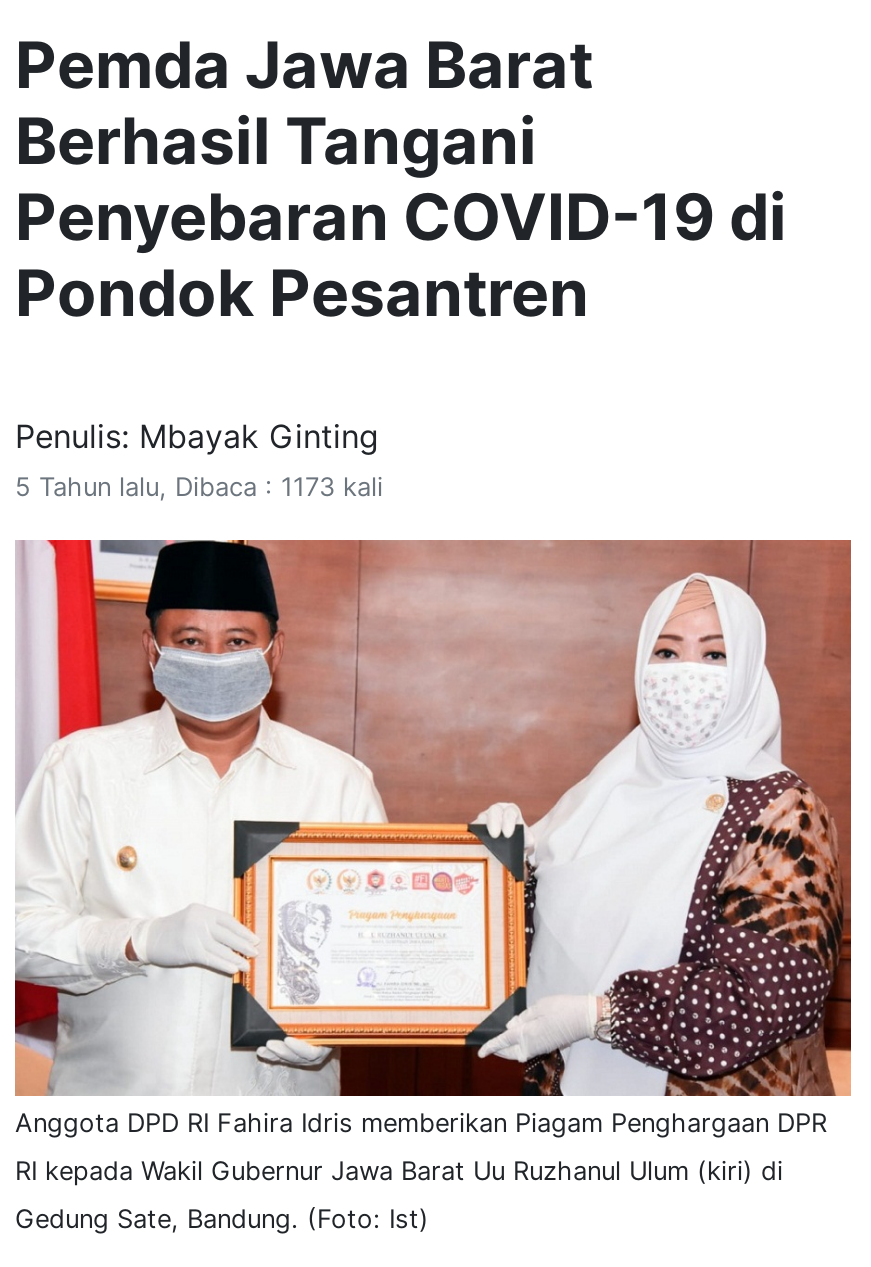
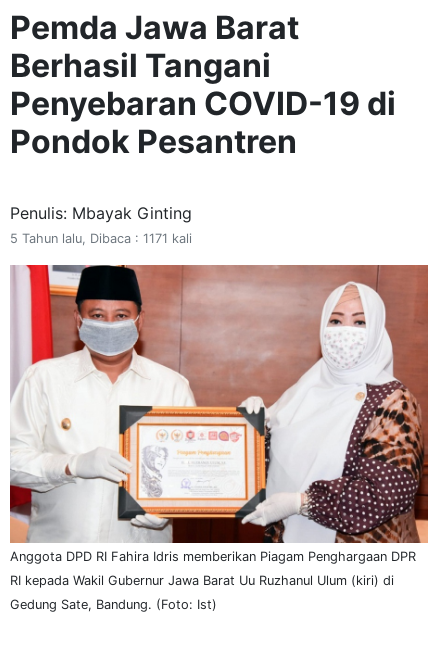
[15,473,383,503] 5 Tahun lalu, Dibaca : 1173 kali -> [10,231,192,246] 5 Tahun lalu, Dibaca : 1171 kali

